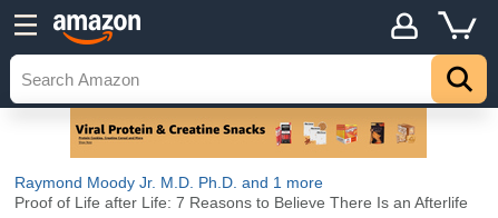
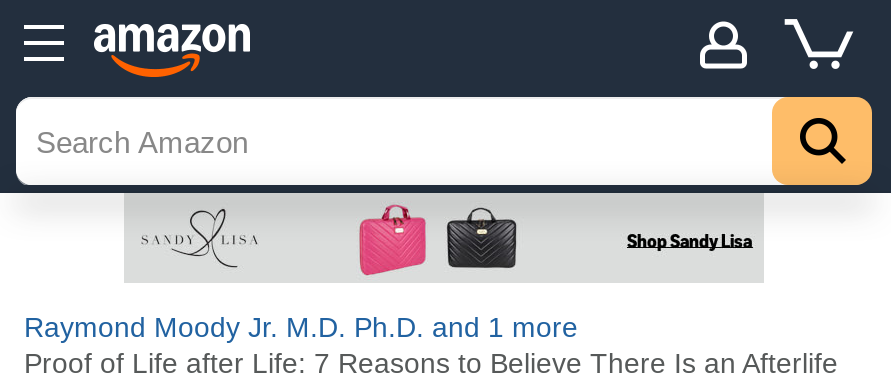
[70,107,427,158] [image] -> [126,191,762,281] [image]

